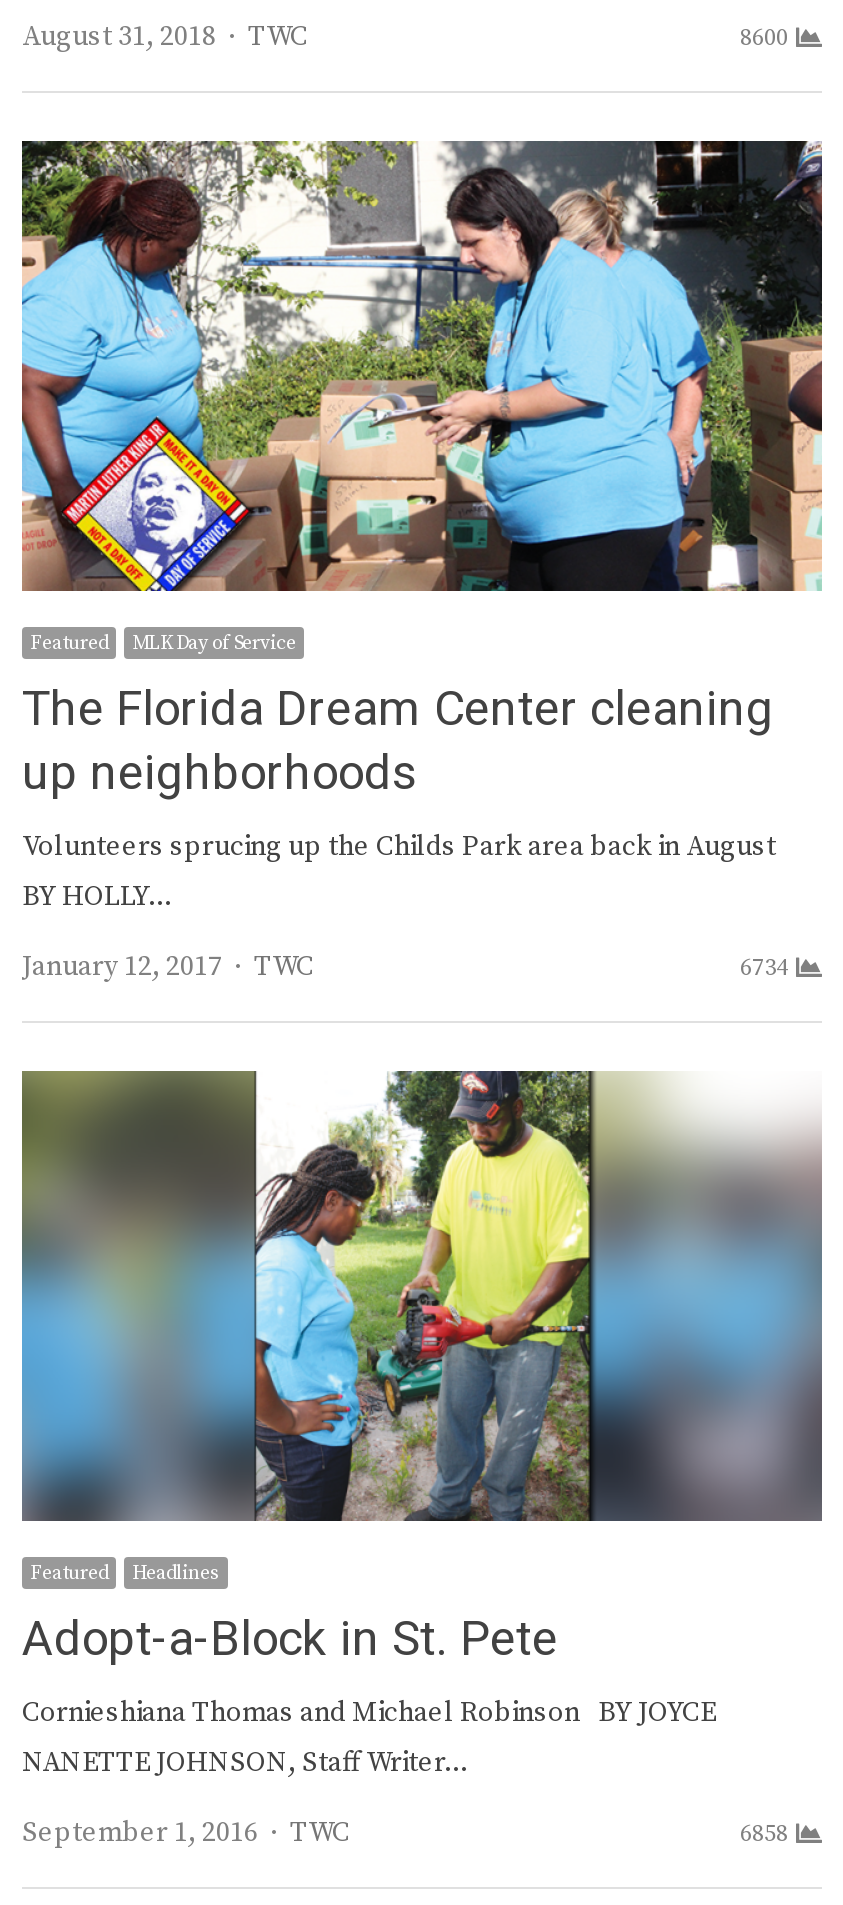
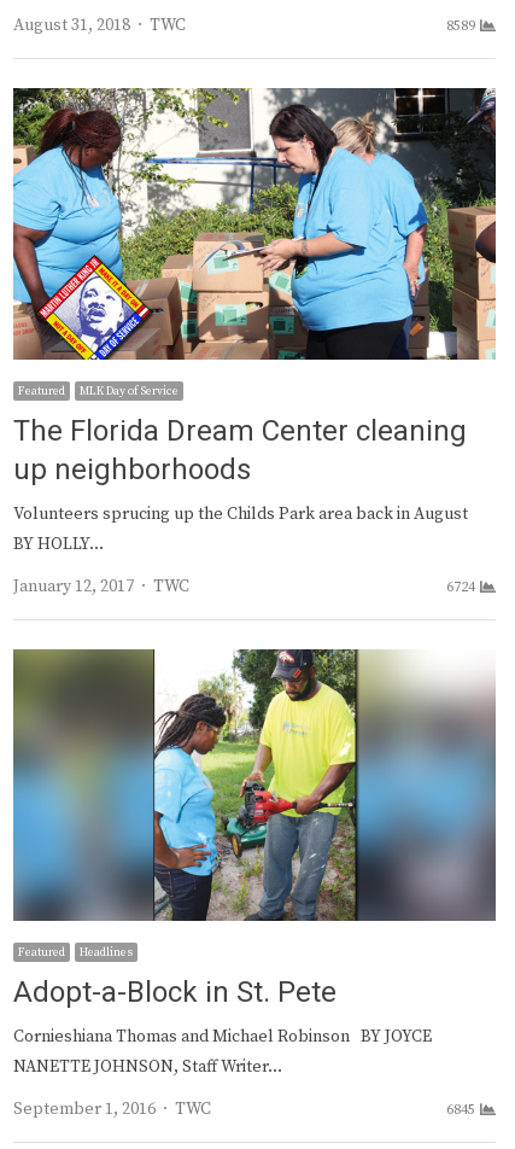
[740,22,788,52] 8600 -> [446,16,475,35] 8589
[740,953,788,983] 6734 -> [446,578,475,596] 6724
[740,1819,788,1849] 6858 -> [446,1101,475,1119] 6845

